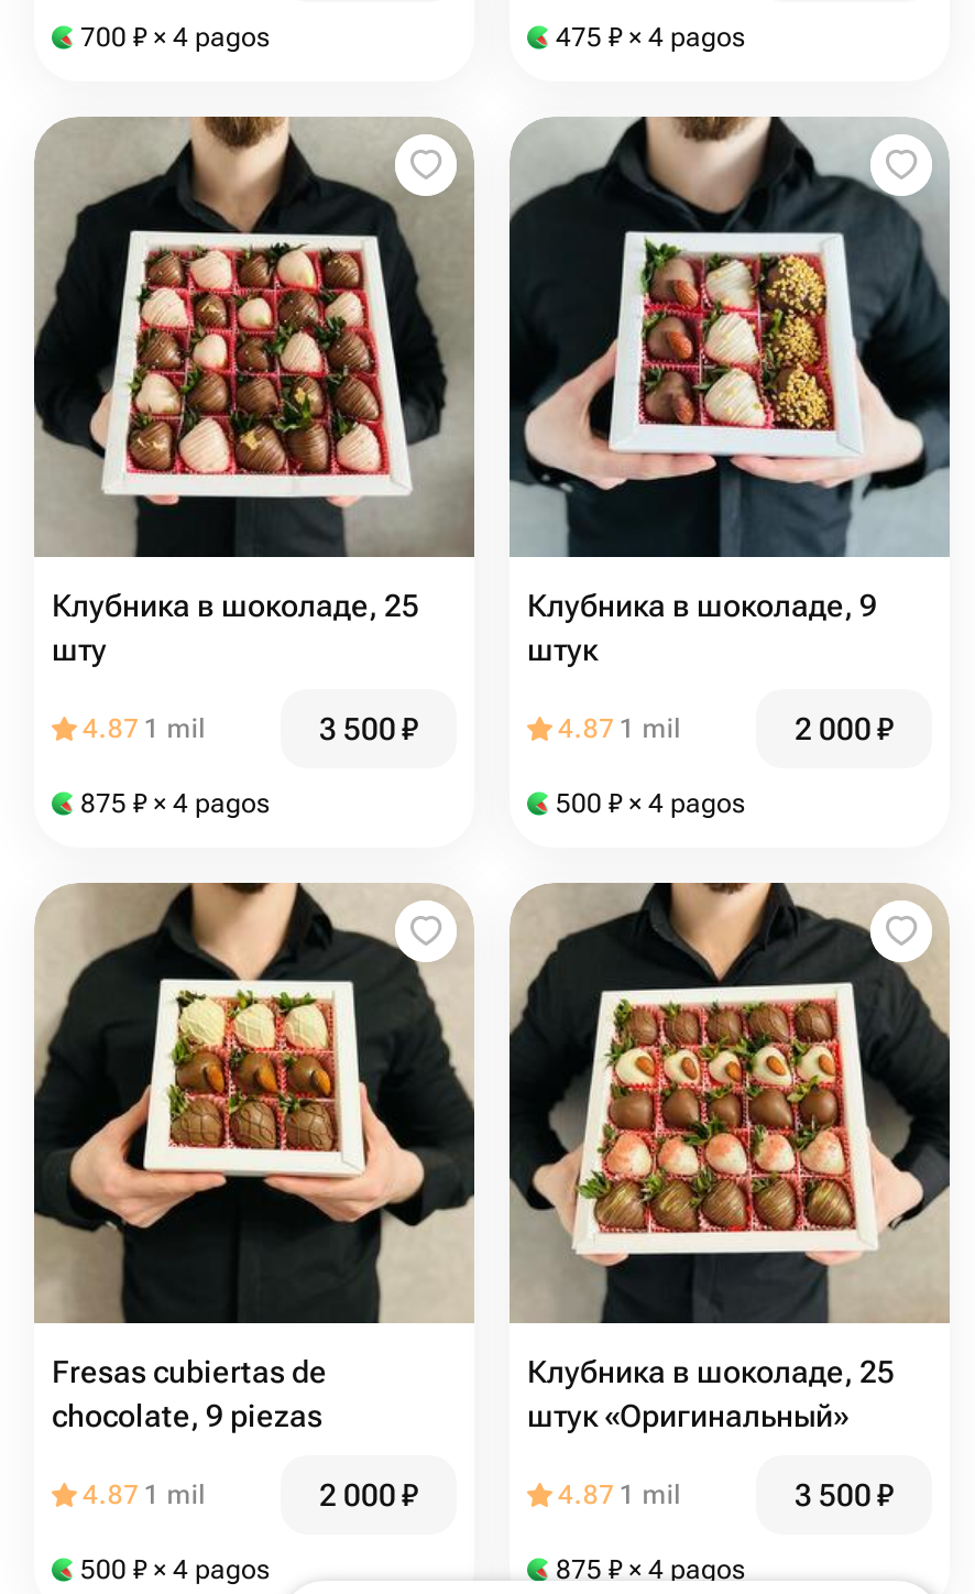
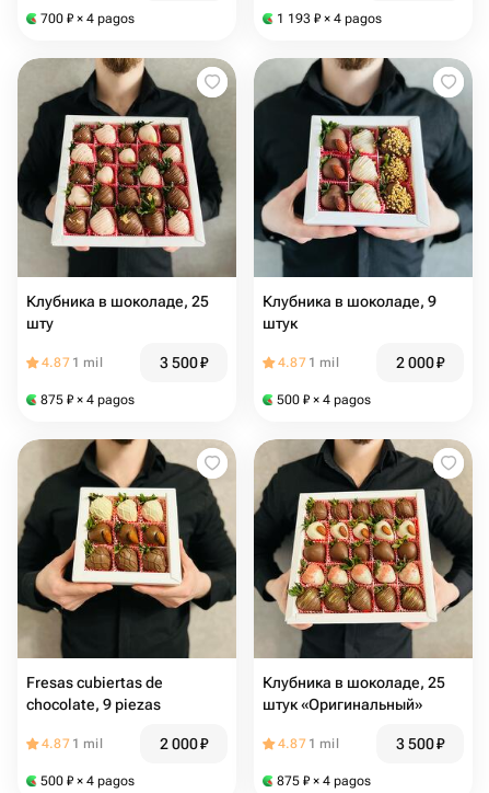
[556,22,745,53] 475 ₽ × 4 pagos -> [277,11,382,26] 1 193 ₽ × 4 pagos

